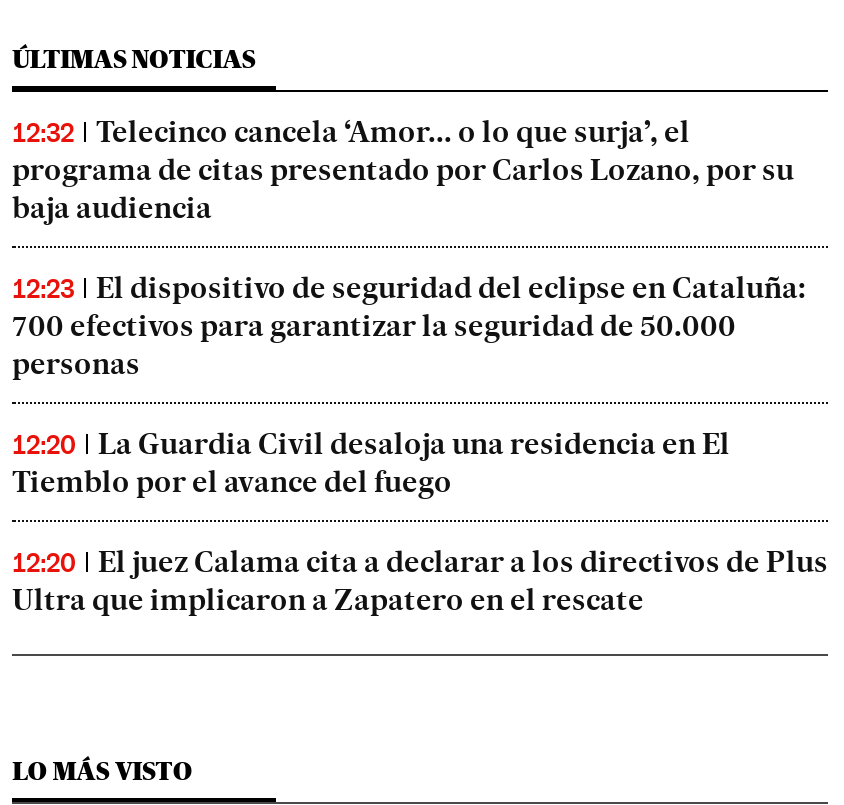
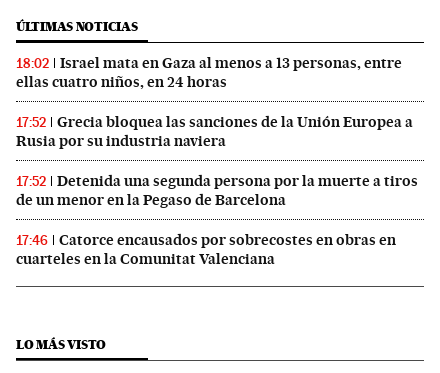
[12,114,794,226] 12:32 | Telecinco cancela ‘Amor... o lo que surja’, el | programa de citas presentado por Carlos Lozano, por su | baja audiencia -> [16,54,402,91] 18:02 | Israel mata en Gaza al menos a 13 personas, entre | ellas cuatro niños, en 24 horas
[12,270,806,382] 12:23 | El dispositivo de seguridad del eclipse en Cataluña: | 700 efectivos para garantizar la seguridad de 50.000 | personas -> [16,113,413,150] 17:52 | Grecia bloquea las sanciones de la Unión Europea a | Rusia por su industria naviera
[12,426,730,500] 12:20 | La Guardia Civil desaloja una residencia en El | Tiemblo por el avance del fuego -> [16,172,418,209] 17:52 | Detenida una segunda persona por la muerte a tiros | de un menor en la Pegaso de Barcelona
[12,544,828,618] 12:20 | El juez Calama cita a declarar a los directivos de Plus | Ultra que implicaron a Zapatero en el rescate -> [16,231,396,268] 17:46 | Catorce encausados por sobrecostes en obras en | cuarteles en la Comunitat Valenciana

